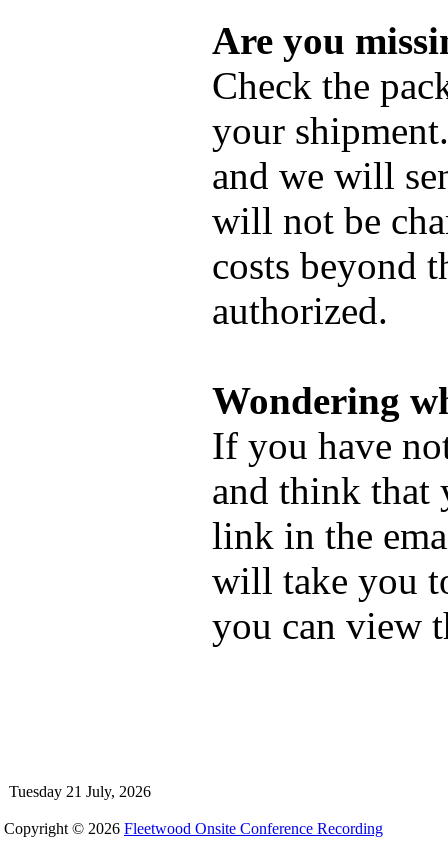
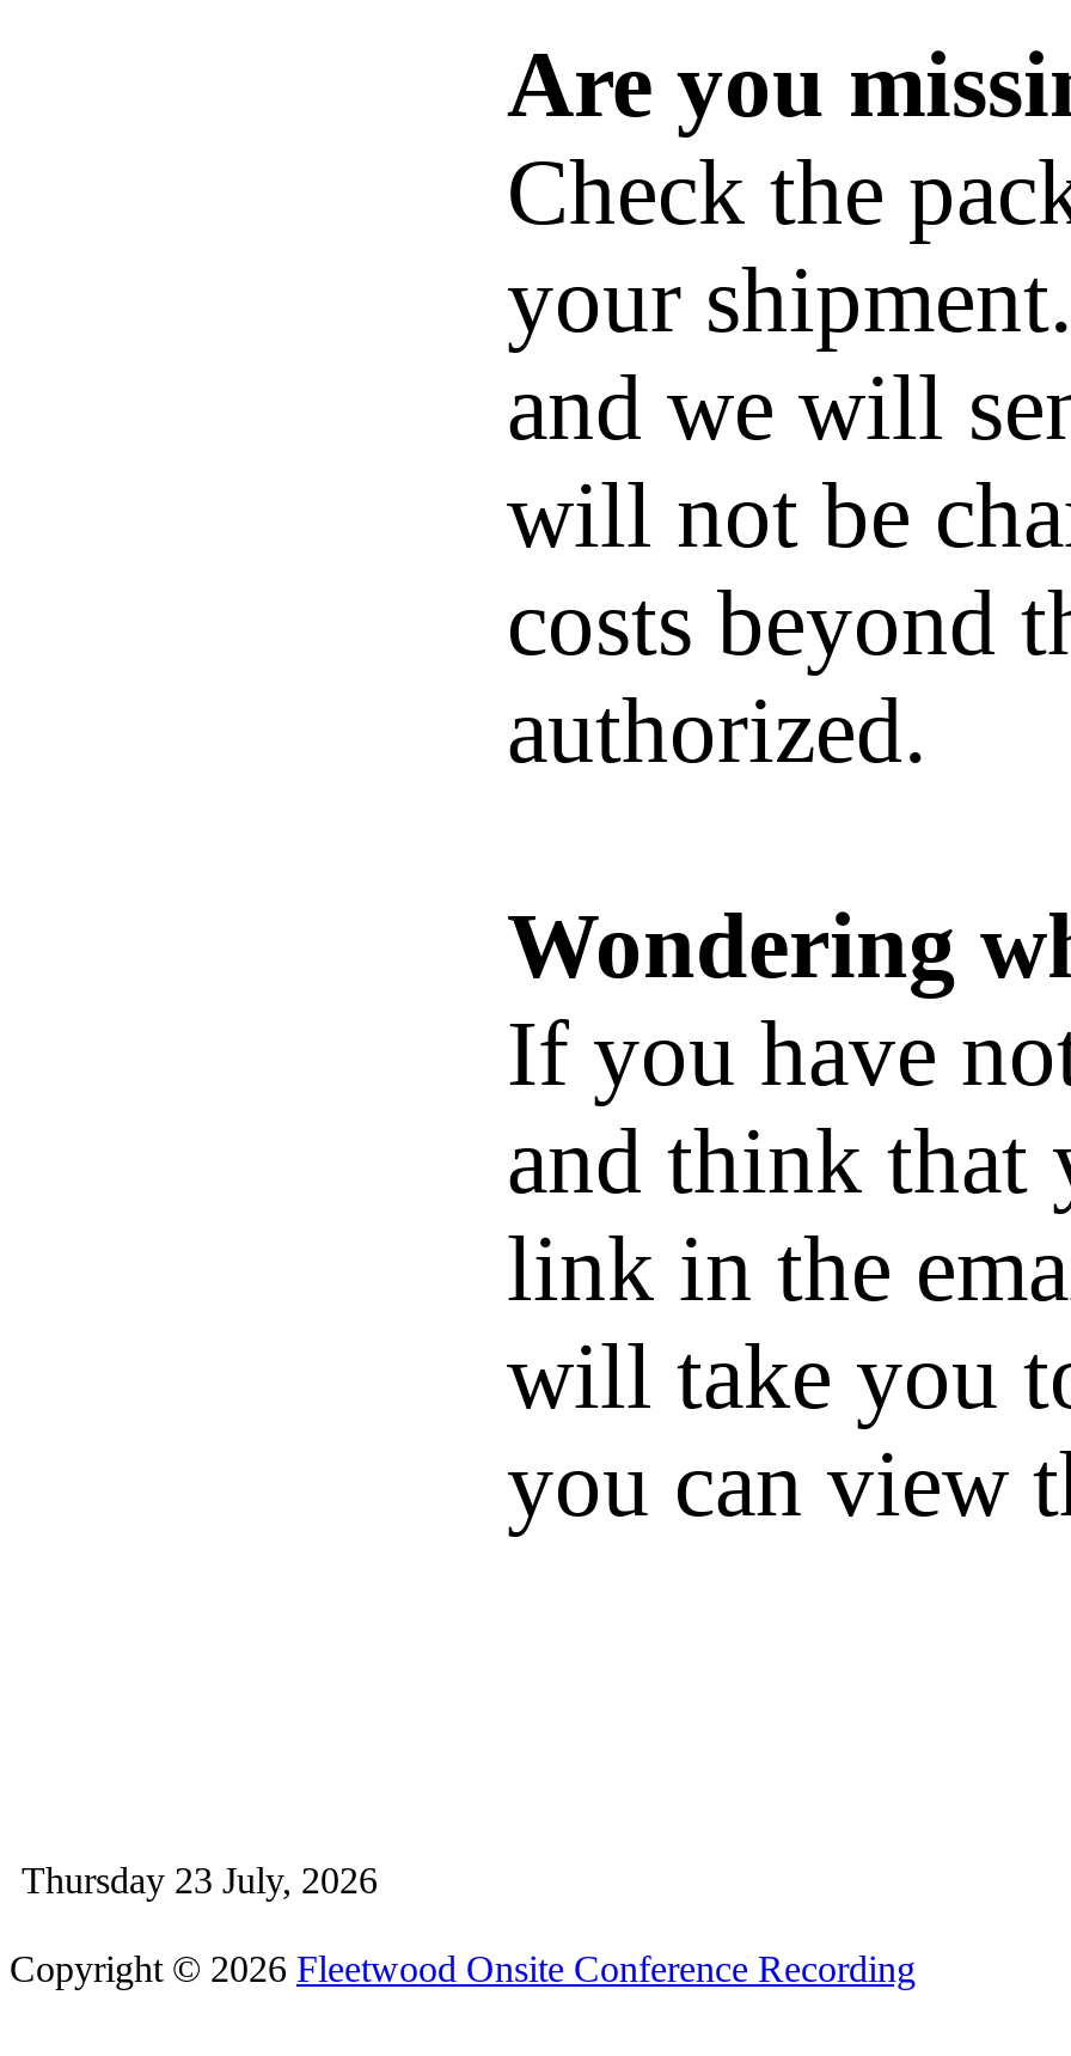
[1,783,159,800] Tuesday 21 July, 2026 -> [2,1860,397,1901] Thursday 23 July, 2026

